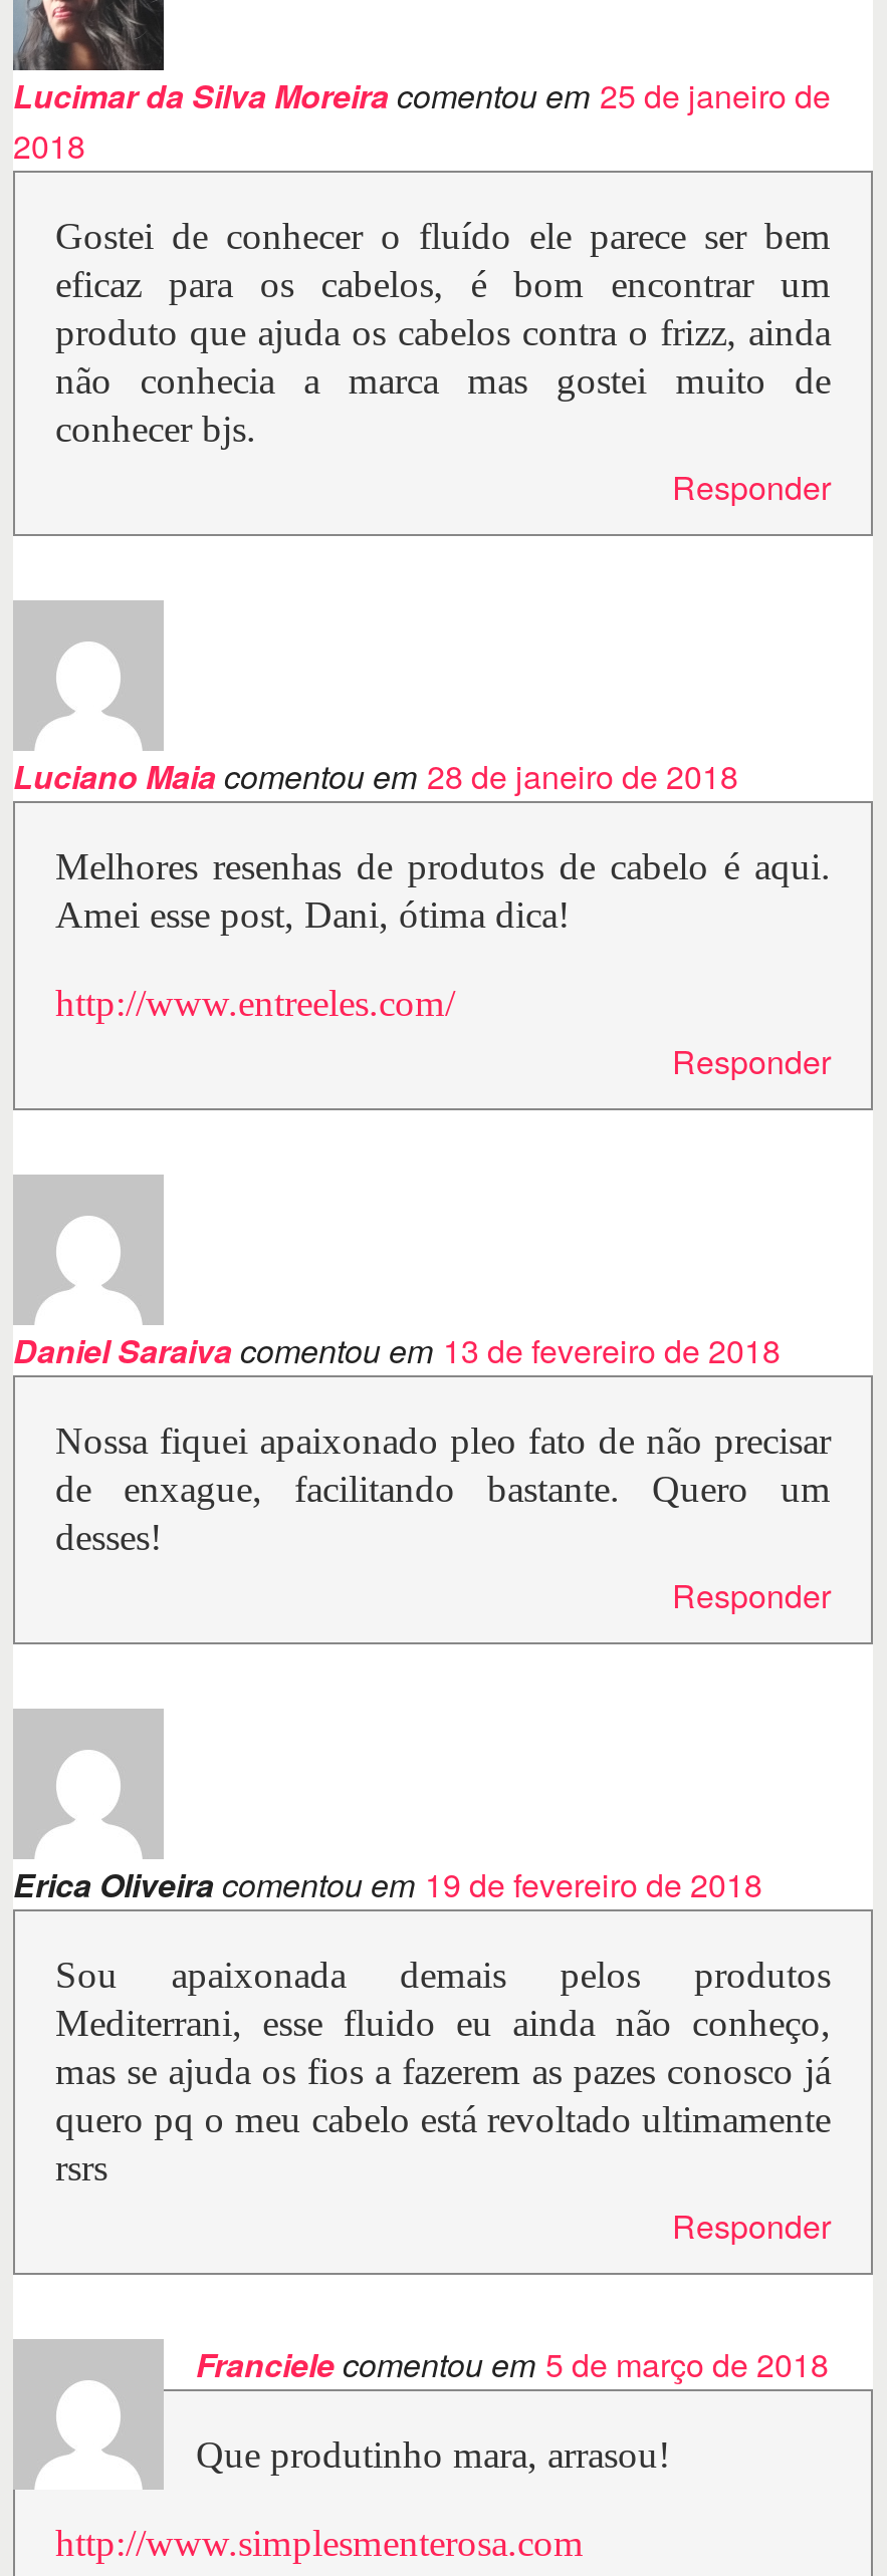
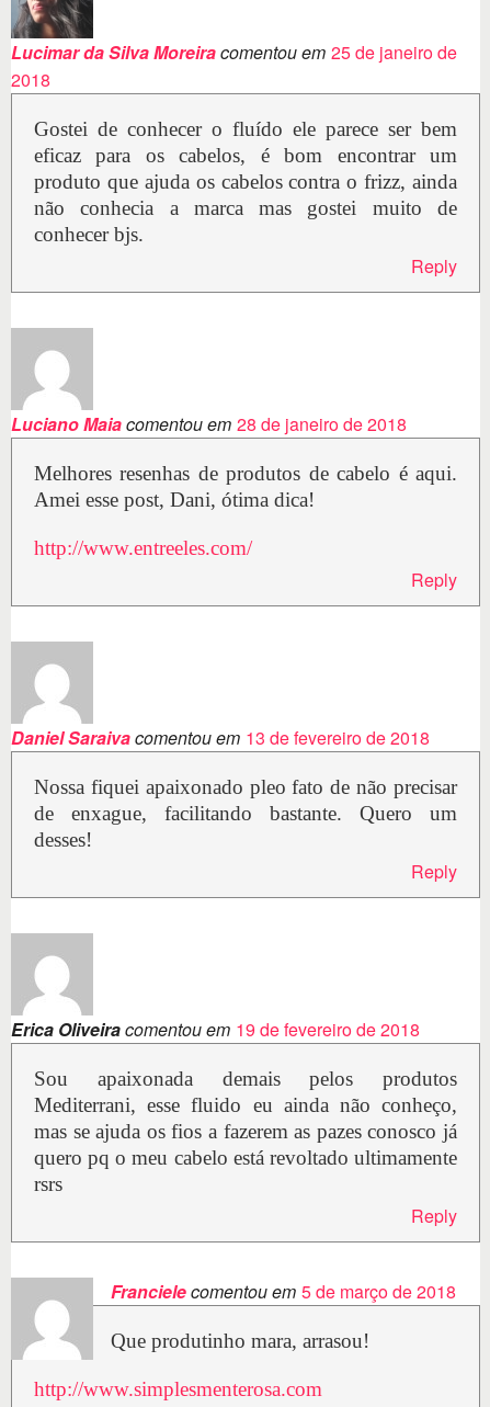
[672,465,831,511] Responder -> [411,254,457,279] Reply
[672,1039,831,1085] Responder -> [411,567,457,593] Reply
[672,1573,831,1619] Responder -> [411,859,457,884] Reply
[672,2203,831,2250] Responder -> [411,1203,457,1229] Reply

